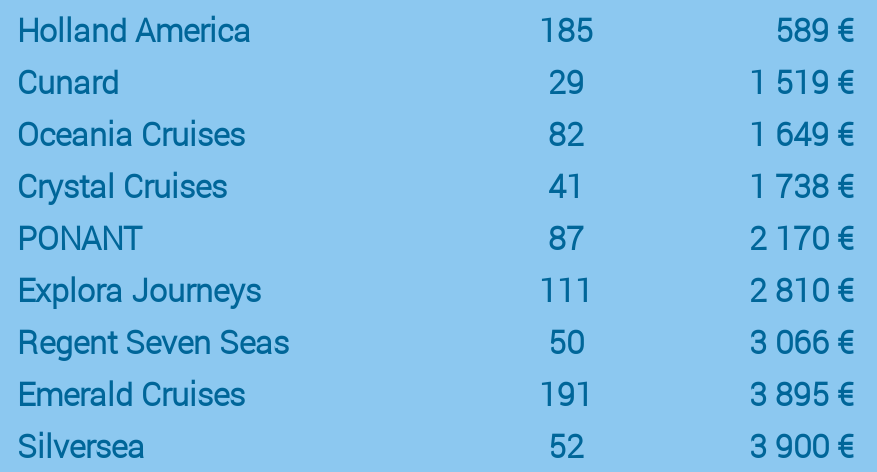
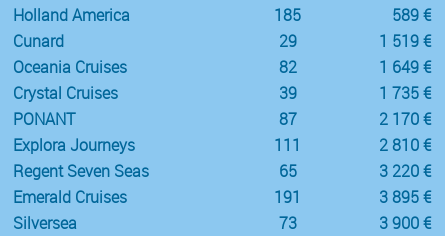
[548,163,584,207] 41 -> [278,82,296,104] 39
[749,163,853,207] 1 738 € -> [379,82,431,104] 1 735 €
[548,319,584,363] 50 -> [278,160,296,182] 65
[749,319,853,363] 3 066 € -> [379,160,431,182] 3 220 €
[548,423,584,467] 52 -> [278,212,296,234] 73

